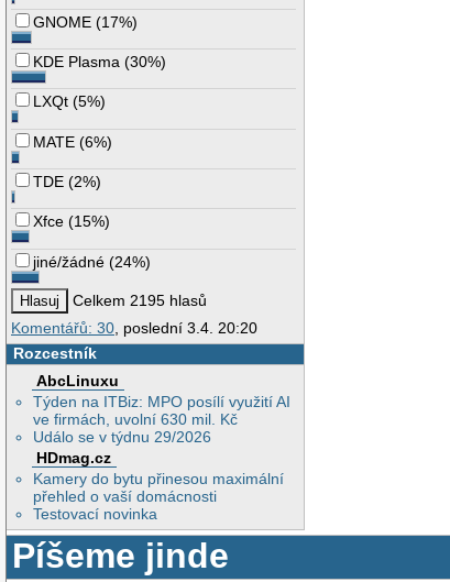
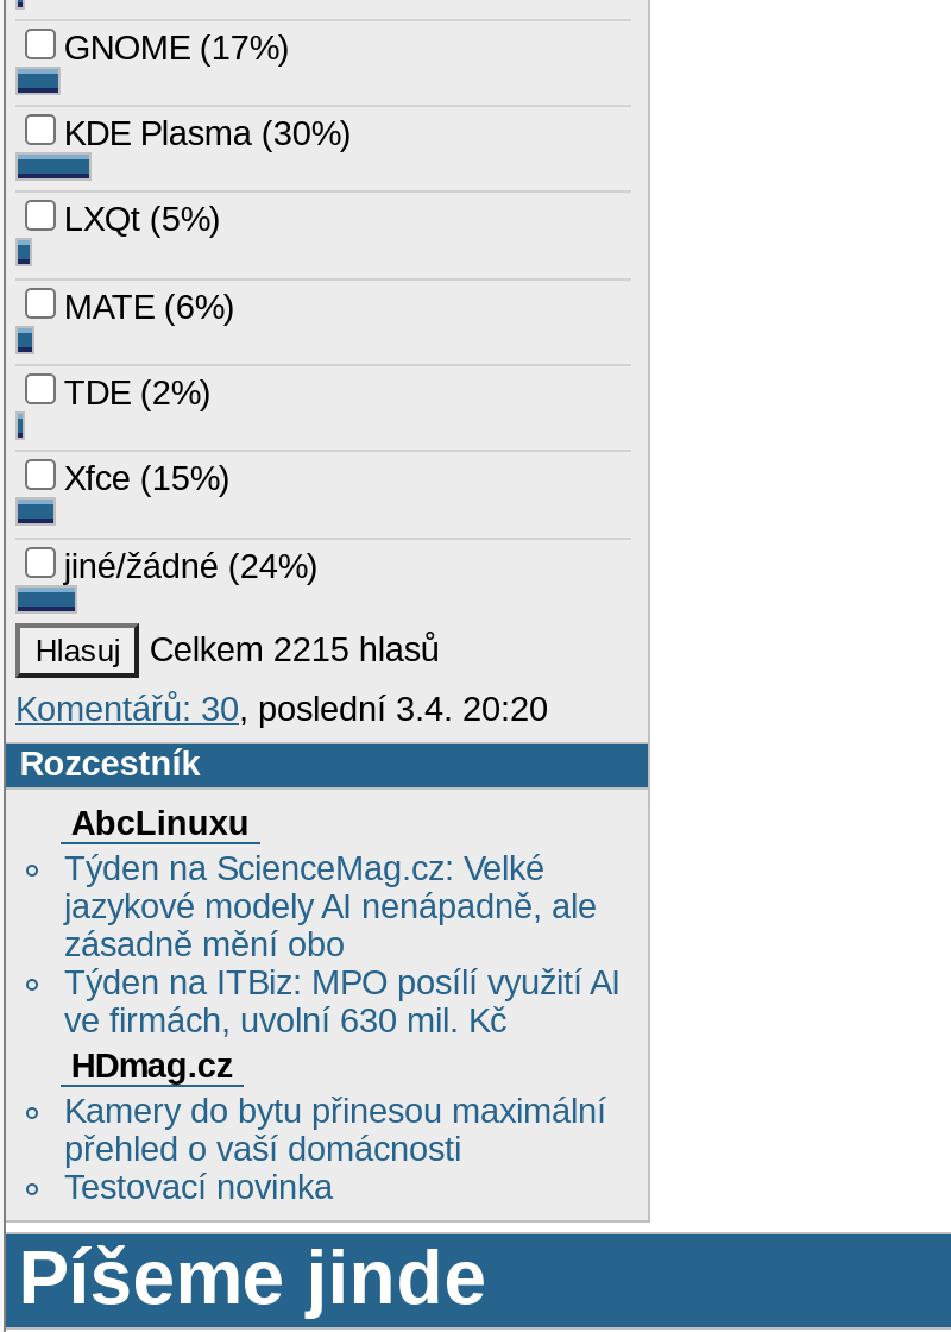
[69,292,207,309] Celkem 2195 hlasů -> [140,631,439,669] Celkem 2215 hlasů
none -> [64,849,597,963] Týden na ScienceMag.cz: Velké | jazykové modely AI nenápadně, ale | zásadně mění obo
moved [34,393,291,428] -> [64,963,621,1039]: Týden na ITBiz: MPO posílí využití AI | ve firmách, uvolní 630 mil. Kč
[34,428,212,445] Událo se v týdnu 29/2026 -> none

